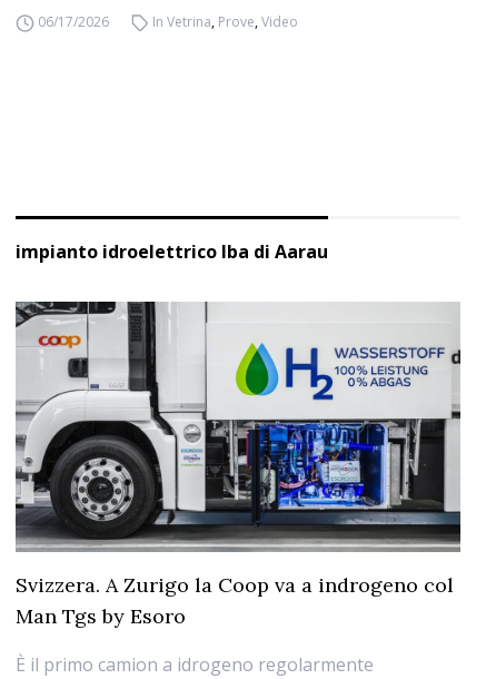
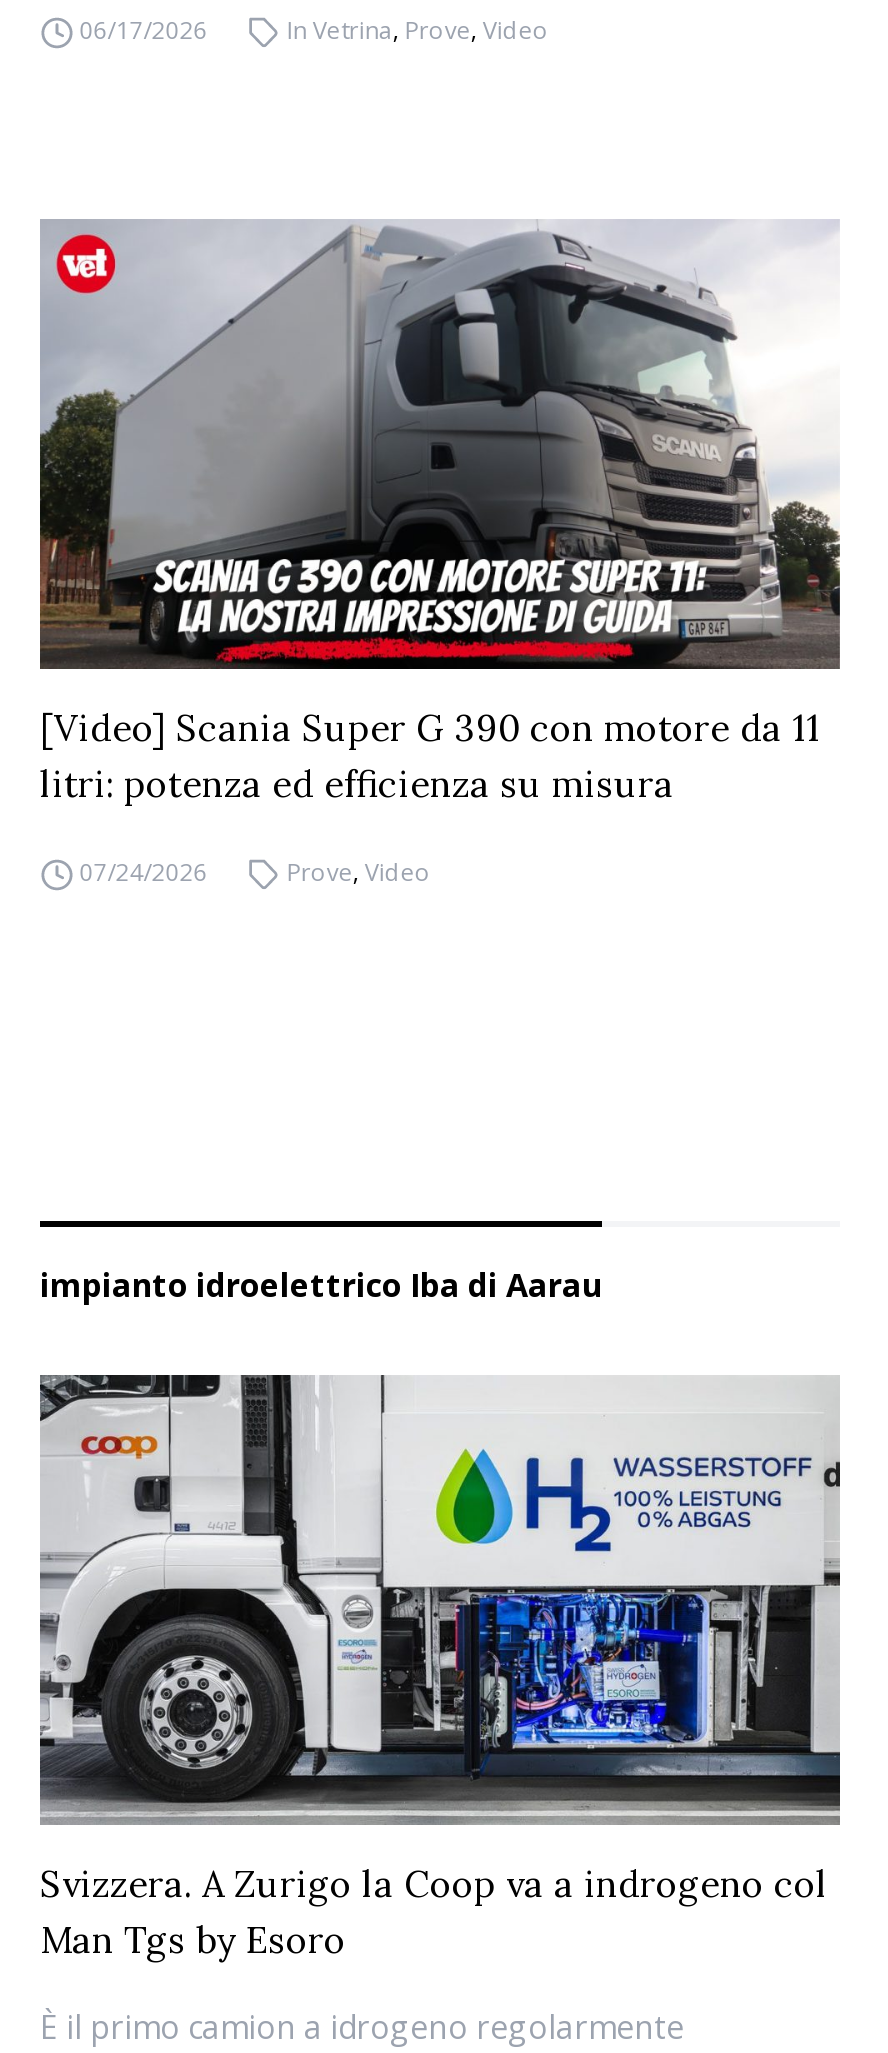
none -> [38,219,842,889] [image] | [Video] Scania Super G 390 con motore da 11 | litri: potenza ed efficienza su misura | 07/24/2026 | Prove, Video

